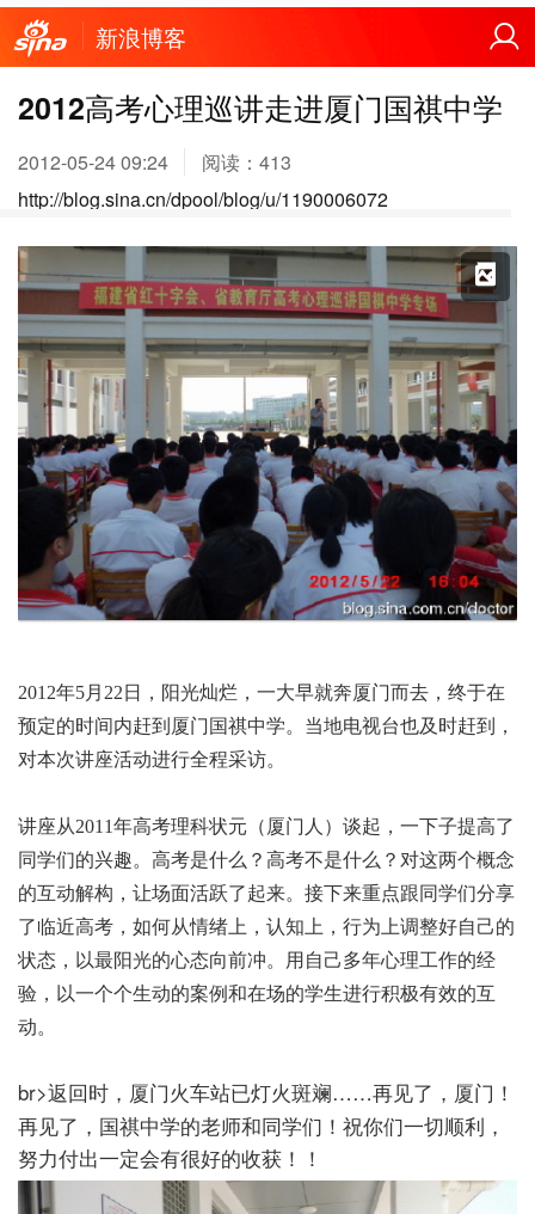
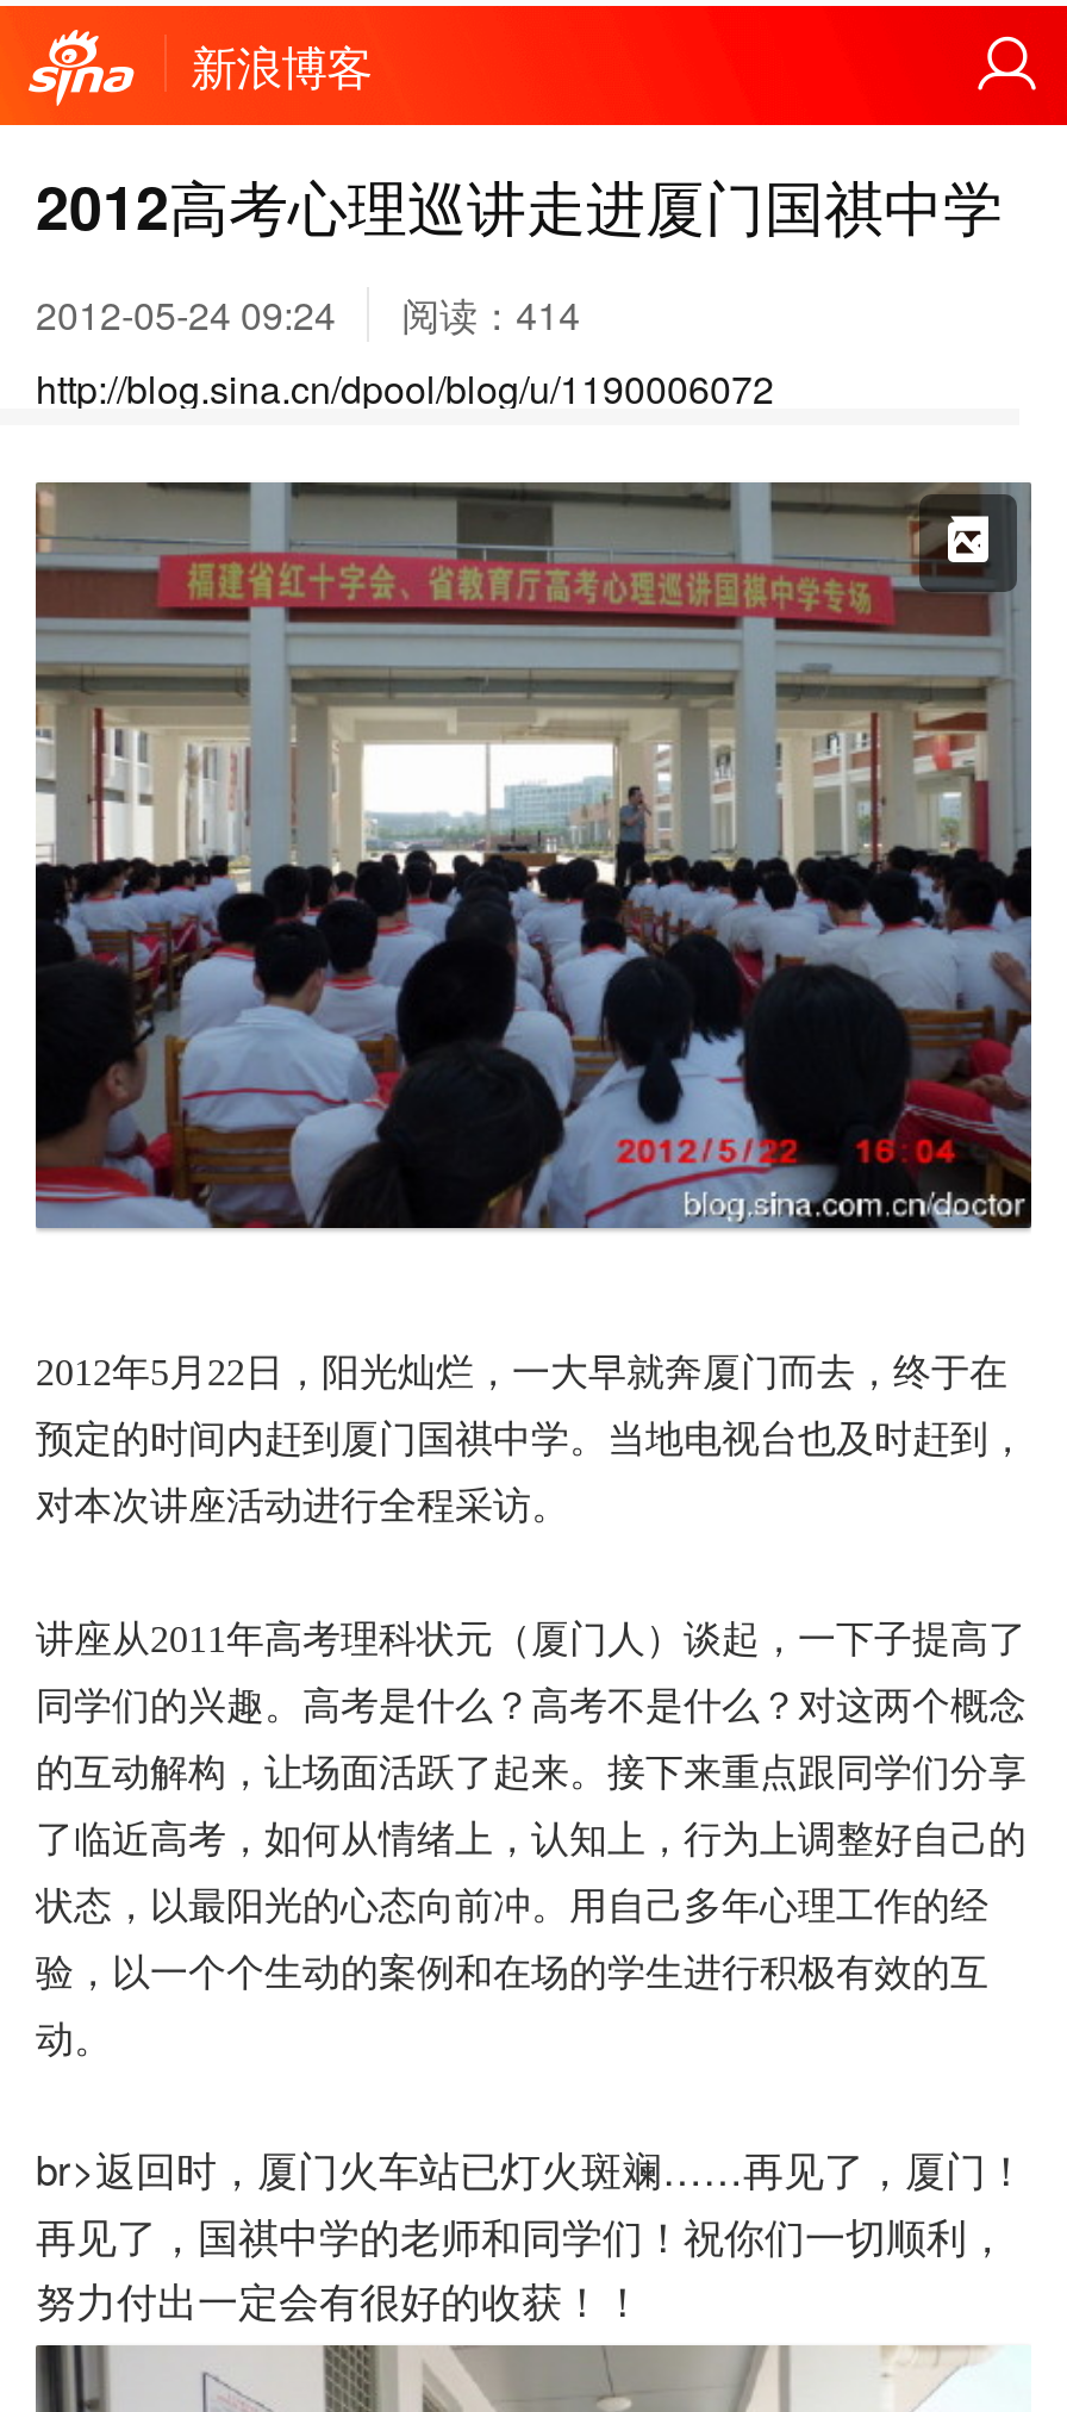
[18,148,291,176] 2012-05-24 09:24 阅读：413 -> [36,287,580,342] 2012-05-24 09:24 阅读：414

